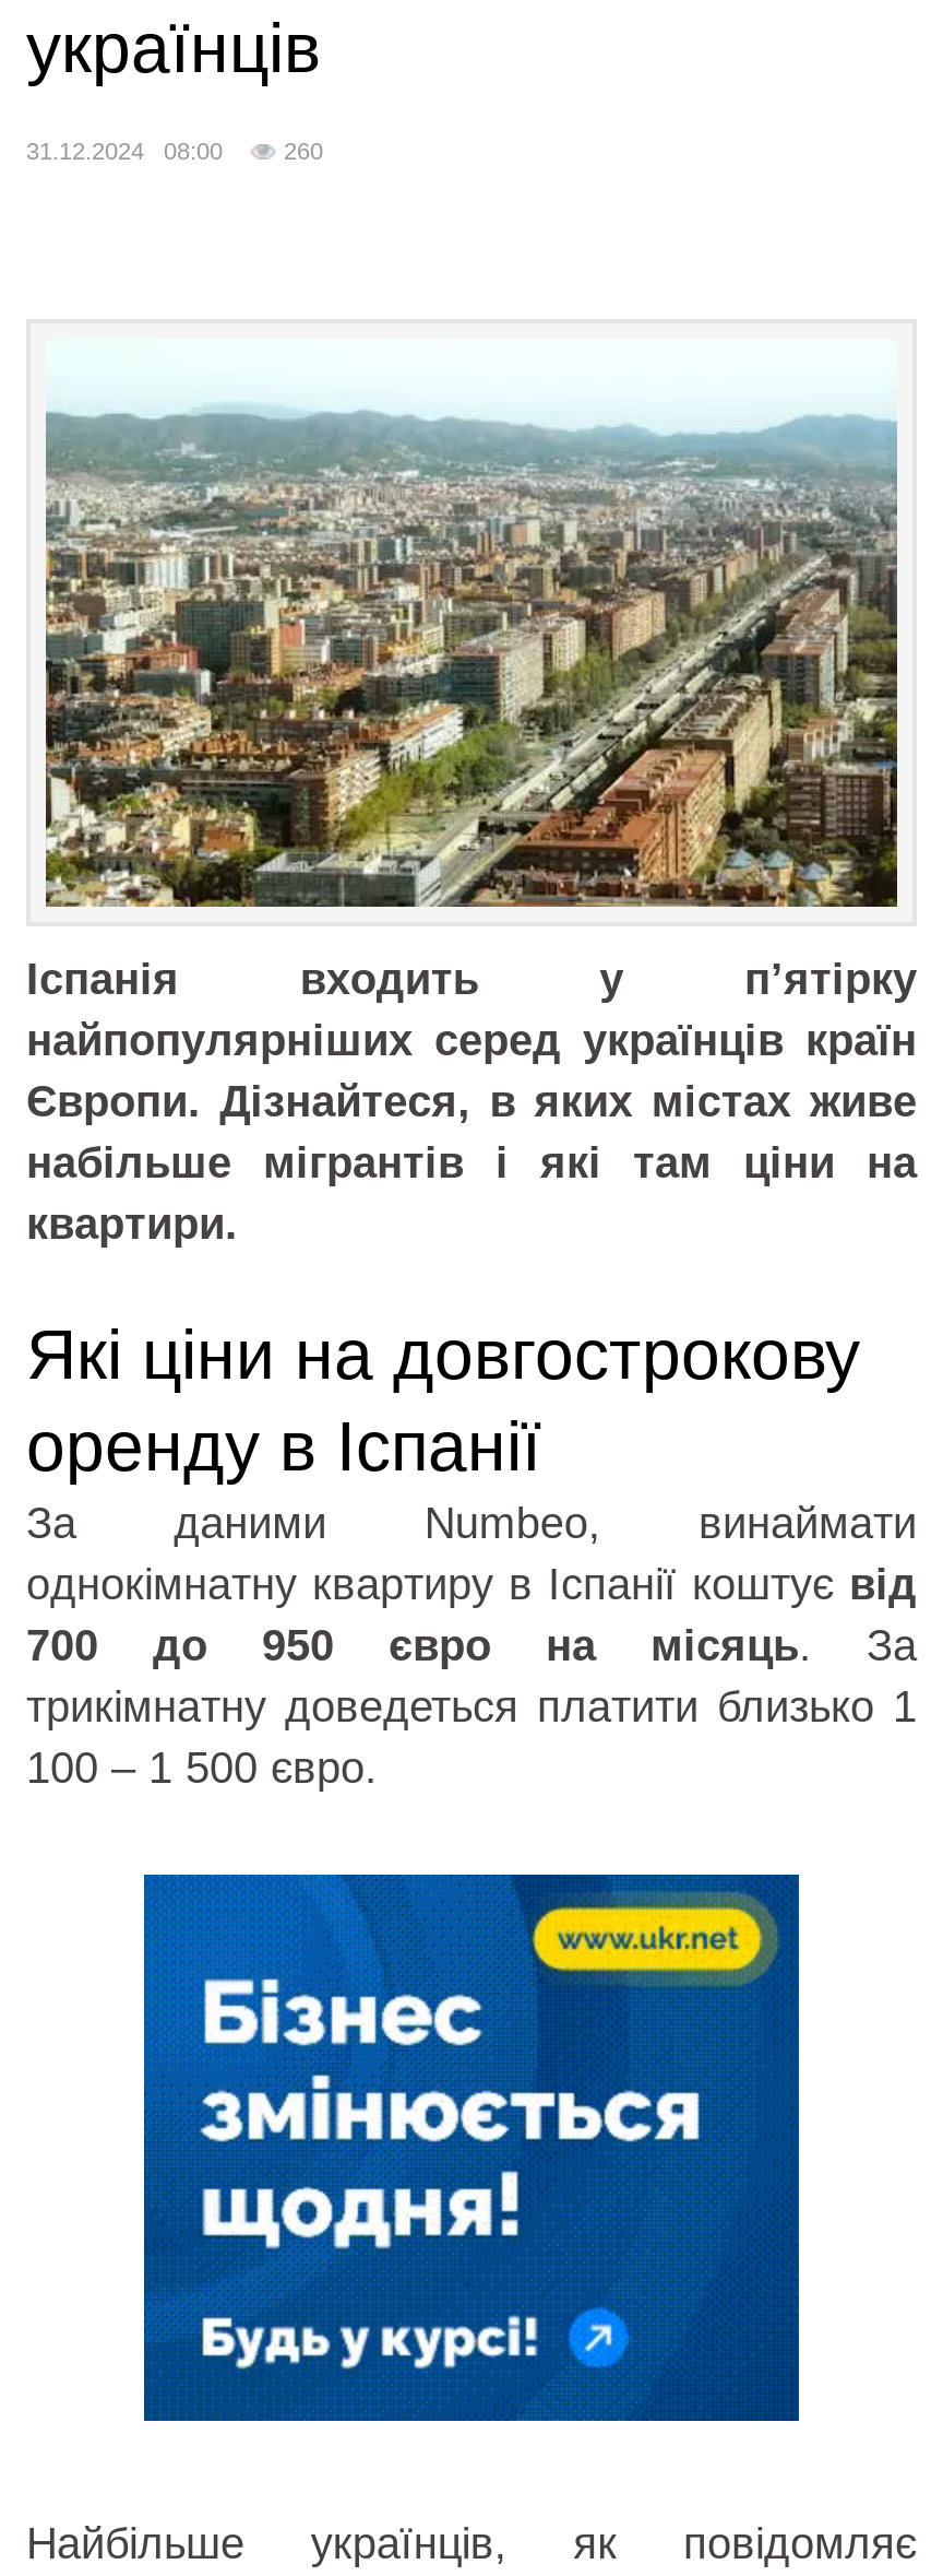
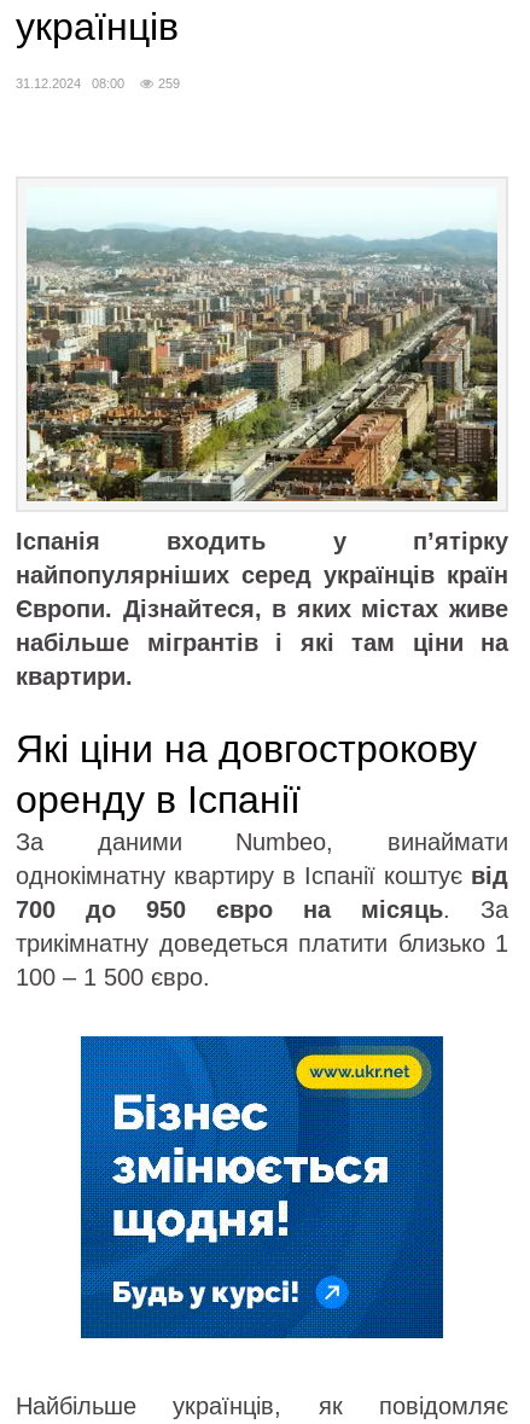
[26,138,323,164] 31.12.2024 08:00 260 -> [16,76,180,91] 31.12.2024 08:00 259

